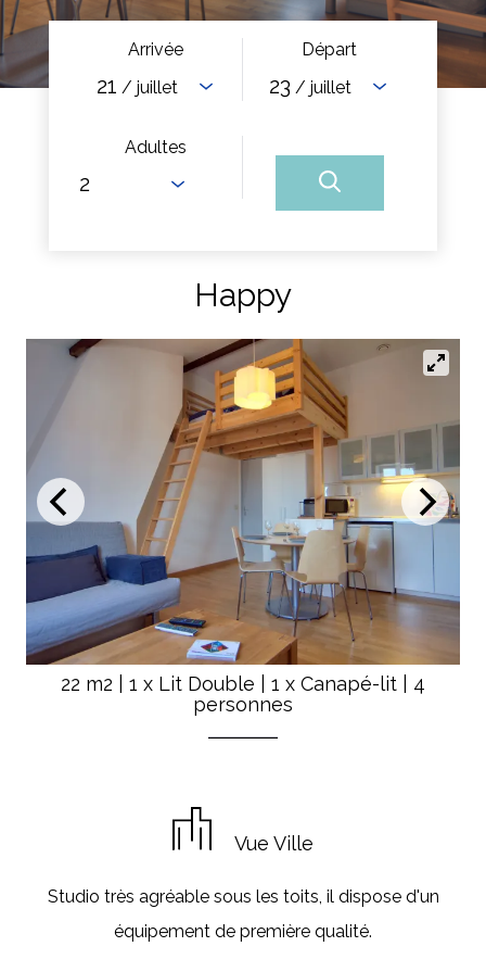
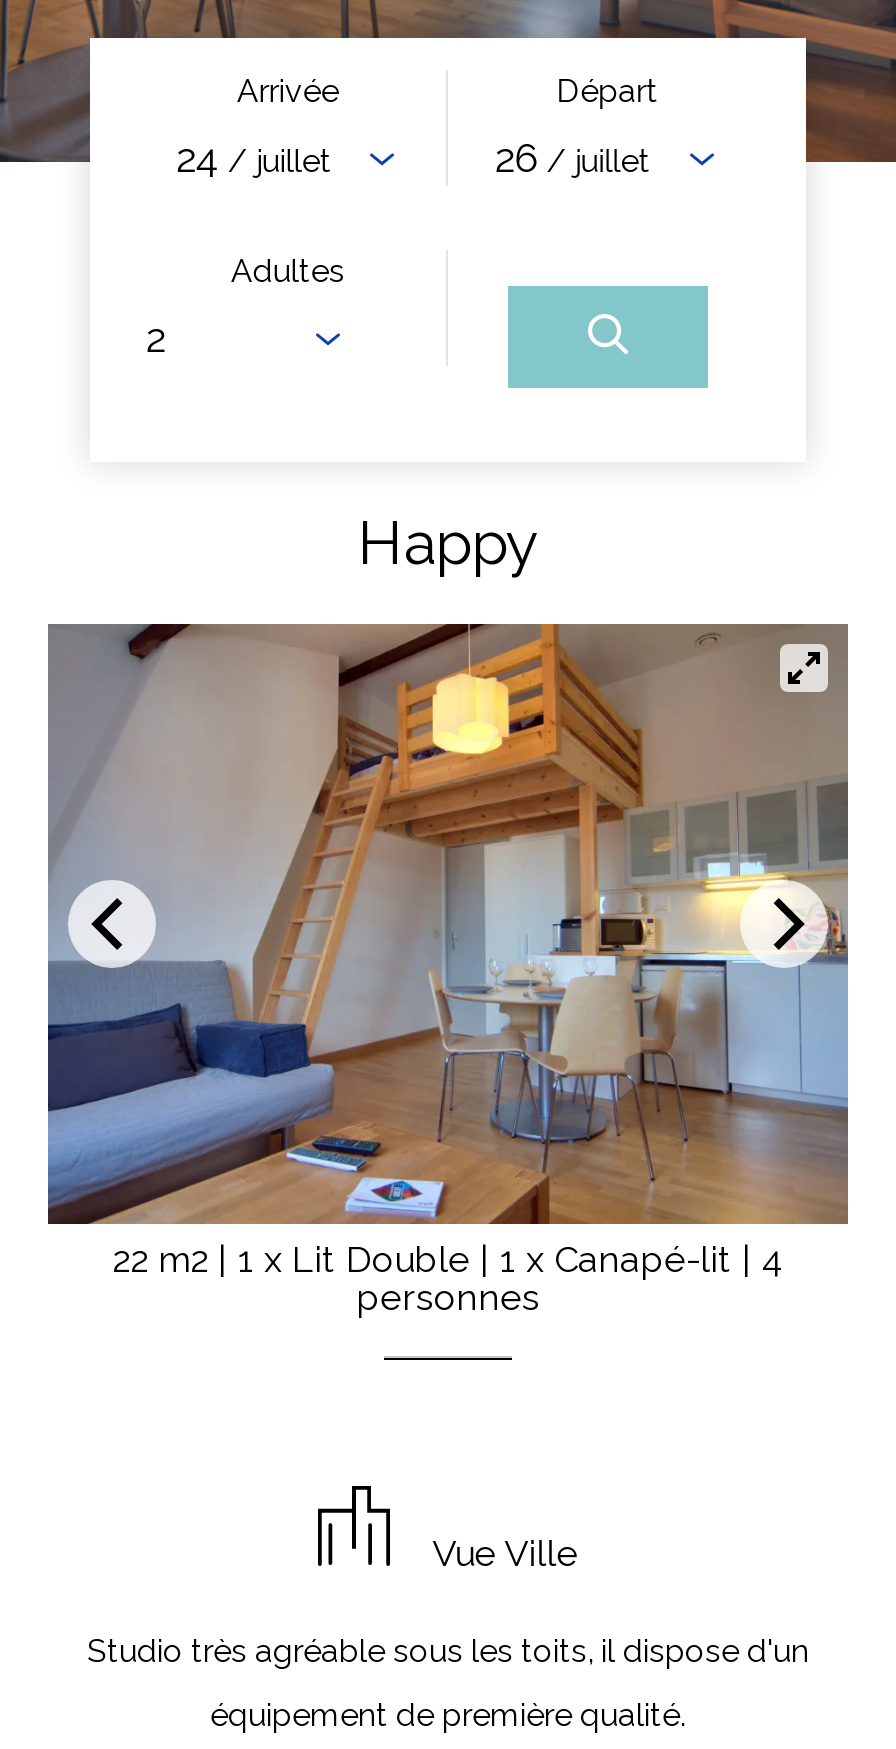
[96,73,177,99] 21 / juillet -> [176,134,332,182] 24 / juillet
[269,73,351,99] 23 / juillet -> [495,134,651,182] 26 / juillet

